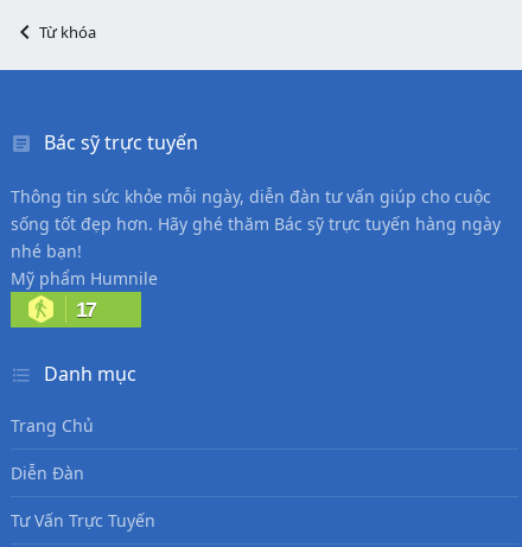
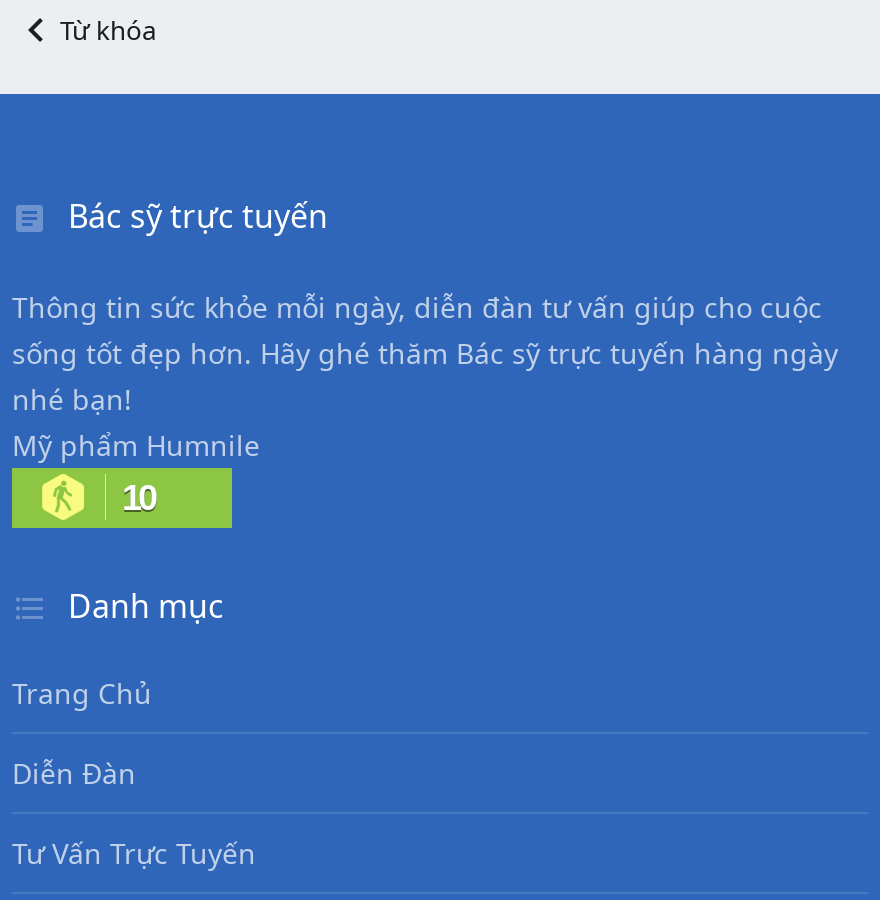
[76,298,95,322] 17 -> [122,478,154,518] 10

